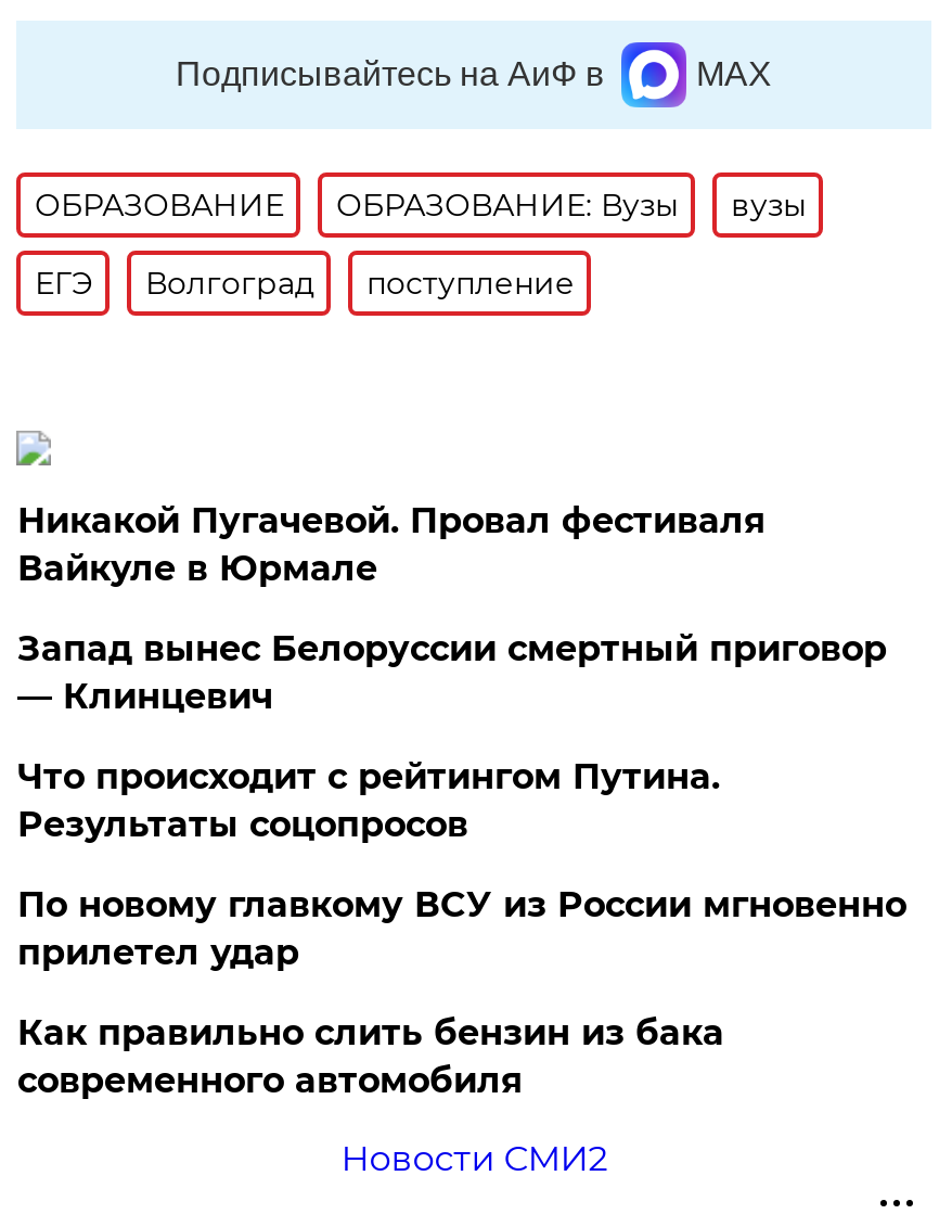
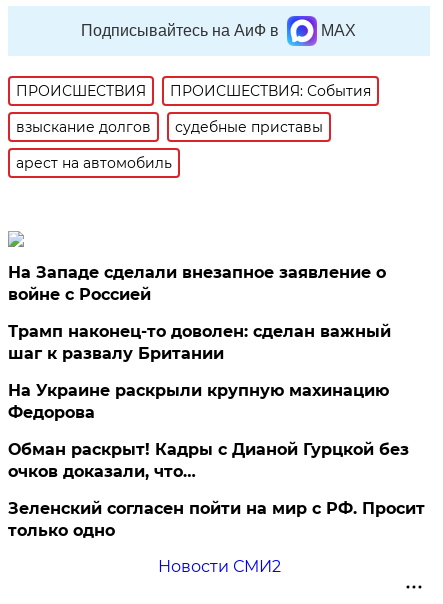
[34,186,806,303] ОБРАЗОВАНИЕ | ОБРАЗОВАНИЕ: Вузы | вузы | ЕГЭ | Волгоград | поступление -> [16,82,371,172] ПРОИСШЕСТВИЯ | ПРОИСШЕСТВИЯ: События | взыскание долгов | судебные приставы | арест на автомобиль
[17,500,906,1101] Никакой Пугачевой. Провал фестиваля | Вайкуле в Юрмале | Запад вынес Белоруссии смертный приговор | — Клинцевич | Что происходит с рейтингом Путина. | Результаты соцопросов | По новому главкому ВСУ из России мгновенно | прилетел удар | Как правильно слить бензин из бака | современного автомобиля -> [8,263,425,540] На Западе сделали внезапное заявление о | войне с Россией | Трамп наконец-то доволен: сделан важный | шаг к развалу Британии | На Украине раскрыли крупную махинацию | Федорова | Обман раскрыт! Кадры с Дианой Гурцкой без | очков доказали, что… | Зеленский согласен пойти на мир с РФ. Просит | только одно

